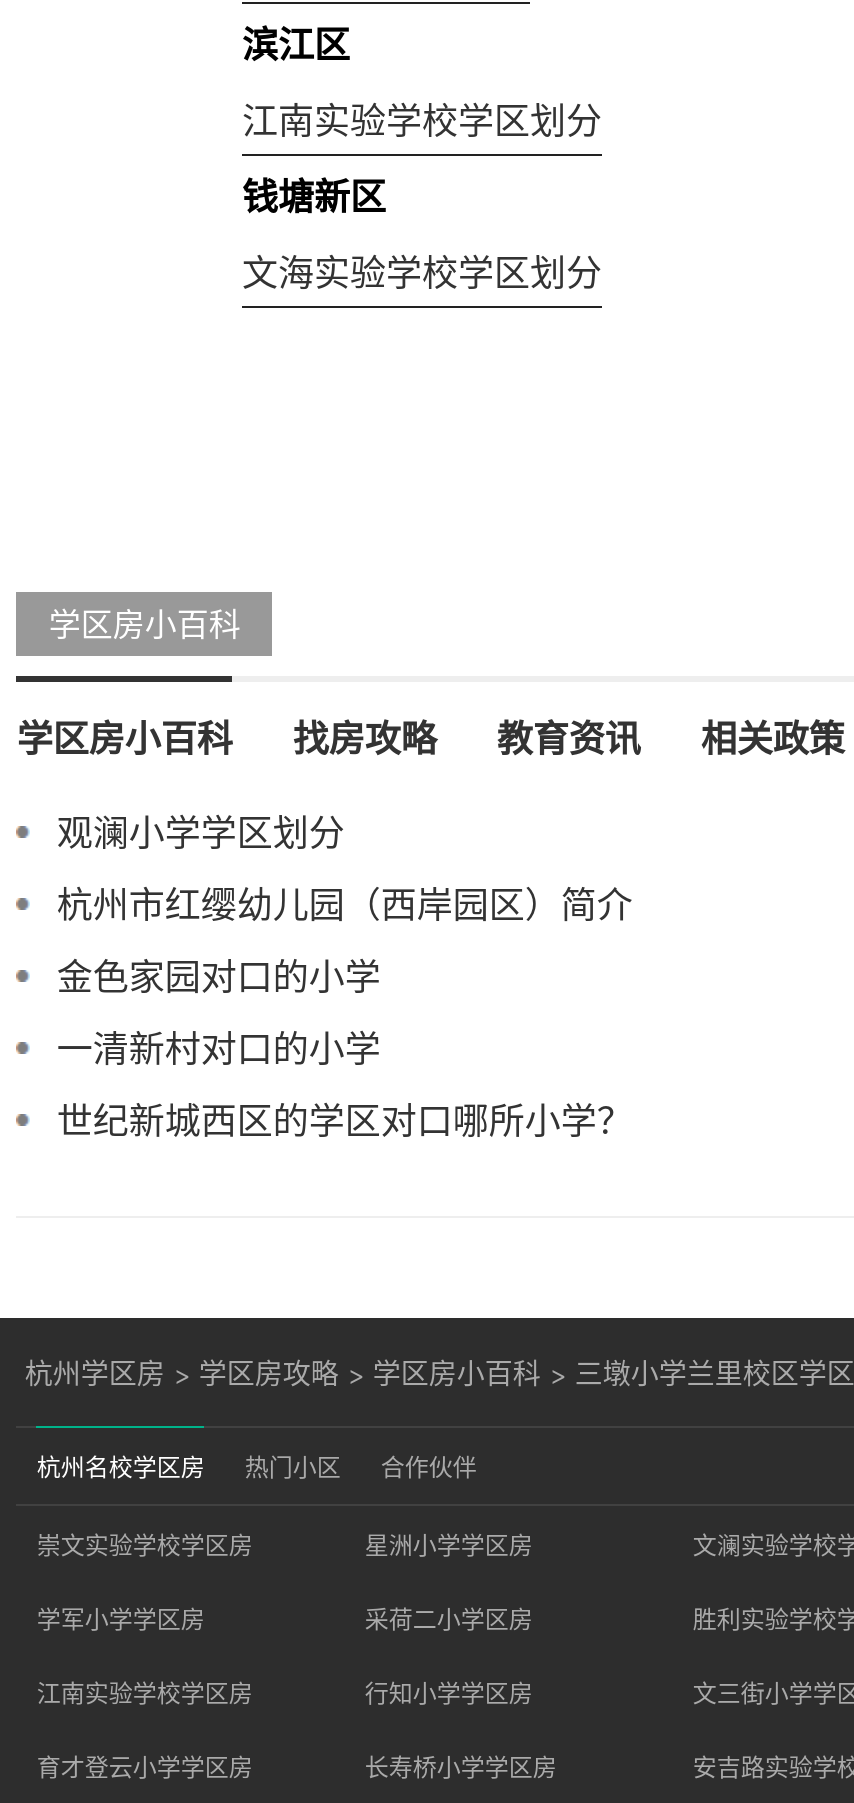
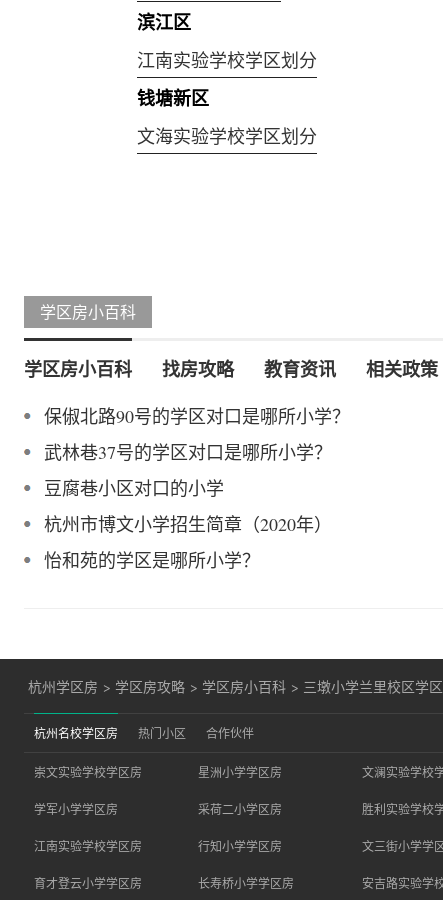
[57,808,345,856] 观澜小学学区划分 -> [44,404,350,428] 保俶北路90号的学区对口是哪所小学？
[57,880,633,928] 杭州市红缨幼儿园（西岸园区）简介 -> [44,440,332,464] 武林巷37号的学区对口是哪所小学？
[57,952,381,1000] 金色家园对口的小学 -> [44,476,224,500] 豆腐巷小区对口的小学
[57,1024,381,1072] 一清新村对口的小学 -> [44,512,332,536] 杭州市博文小学招生简章（2020年）
[57,1096,633,1144] 世纪新城西区的学区对口哪所小学？ -> [44,548,260,572] 怡和苑的学区是哪所小学？

